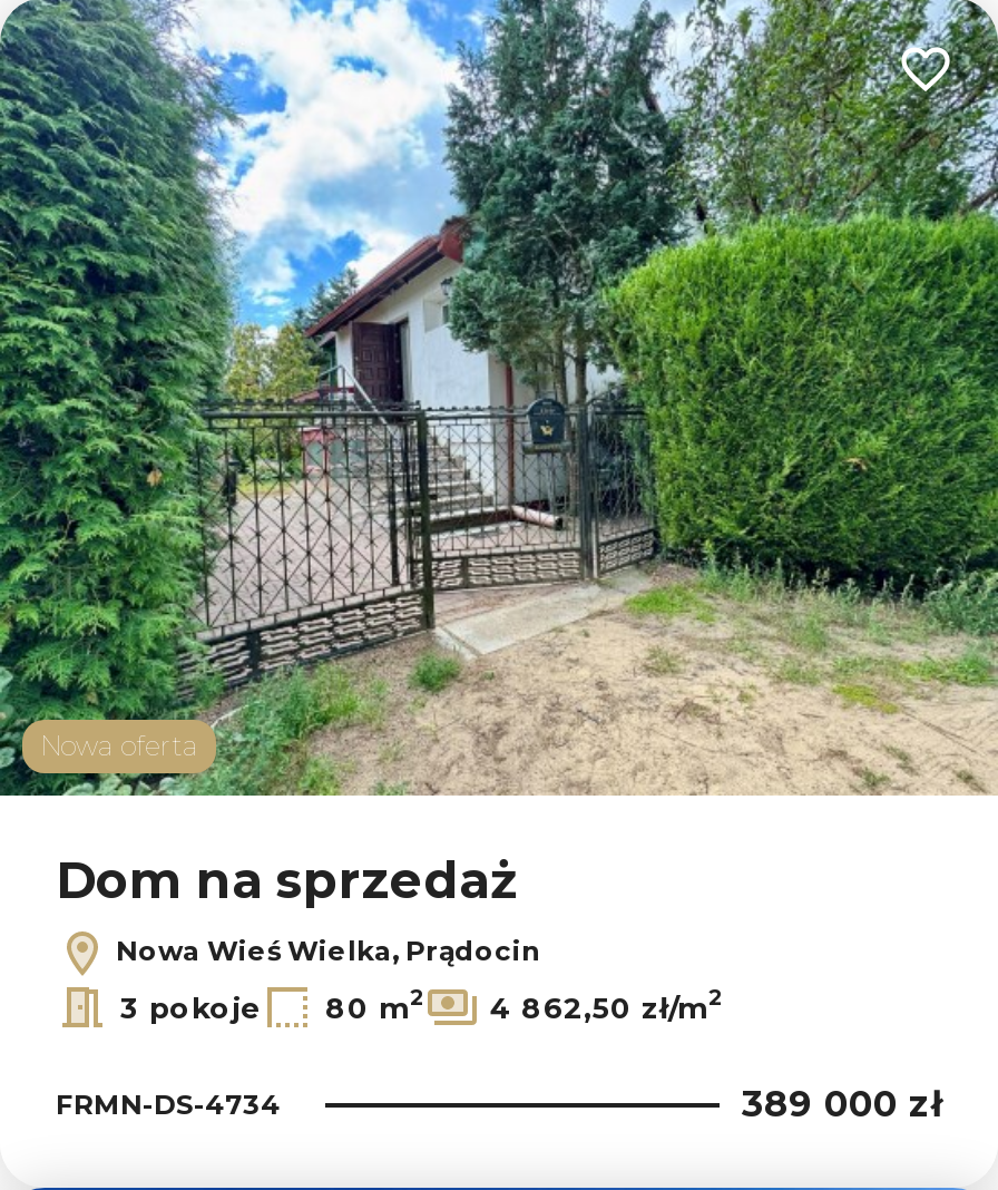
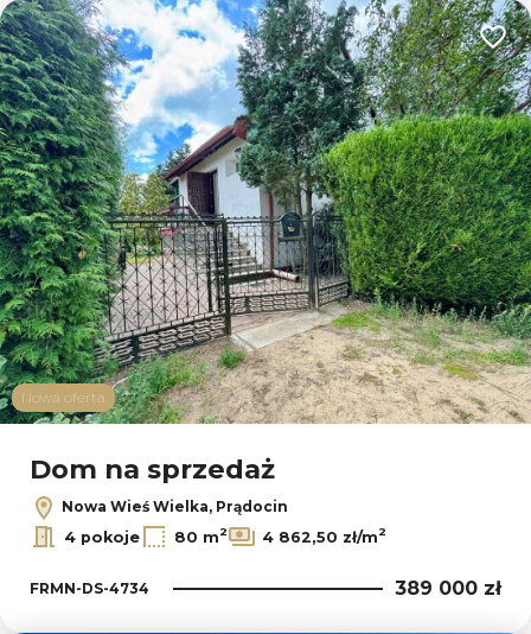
[120,984,724,1025] 3 pokoje 80 m2 4 862,50 zł/m2 -> [64,524,386,546] 4 pokoje 80 m2 4 862,50 zł/m2

